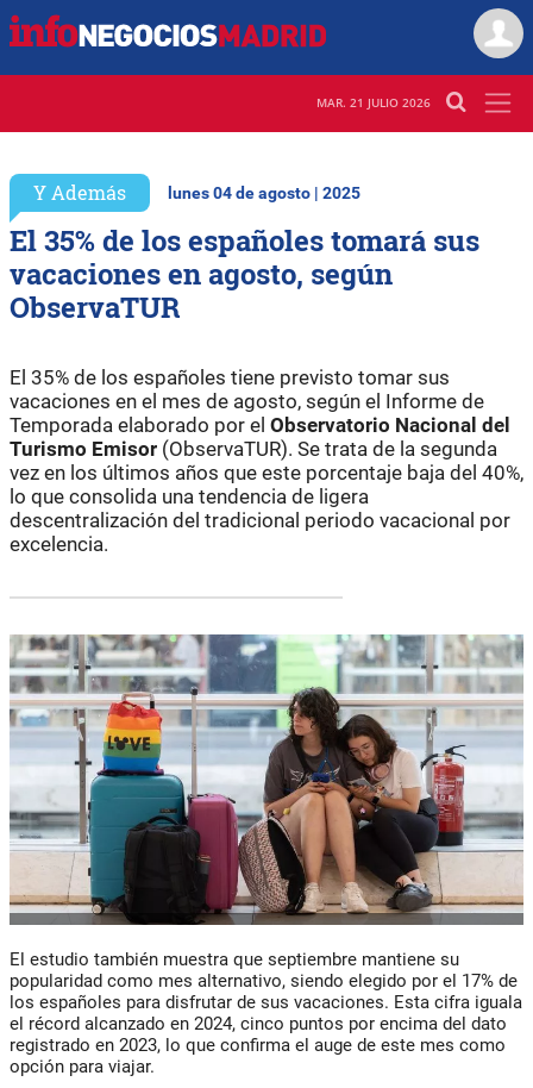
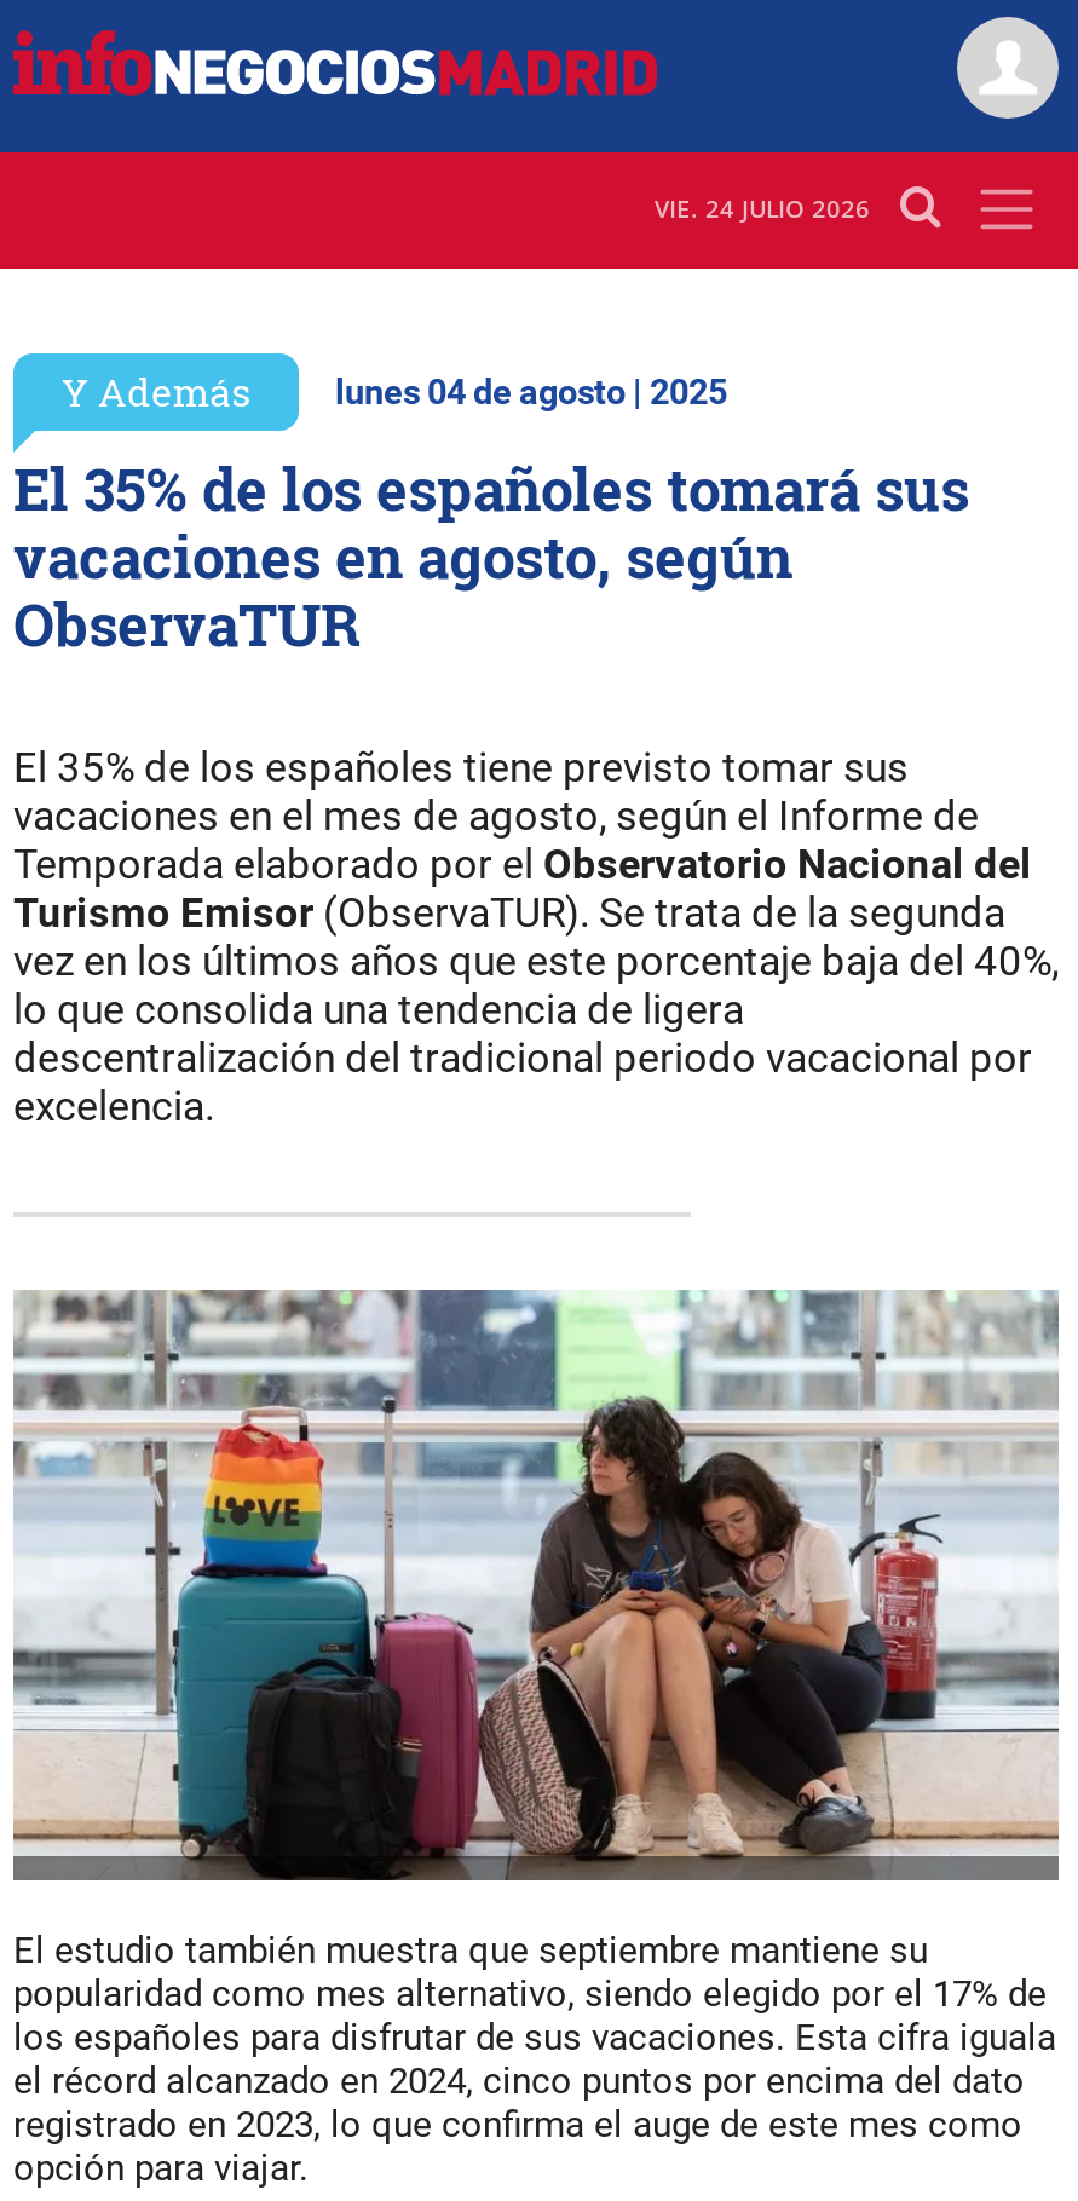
[316,94,431,111] MAR. 21 JULIO 2026 -> [655,192,870,226] VIE. 24 JULIO 2026

